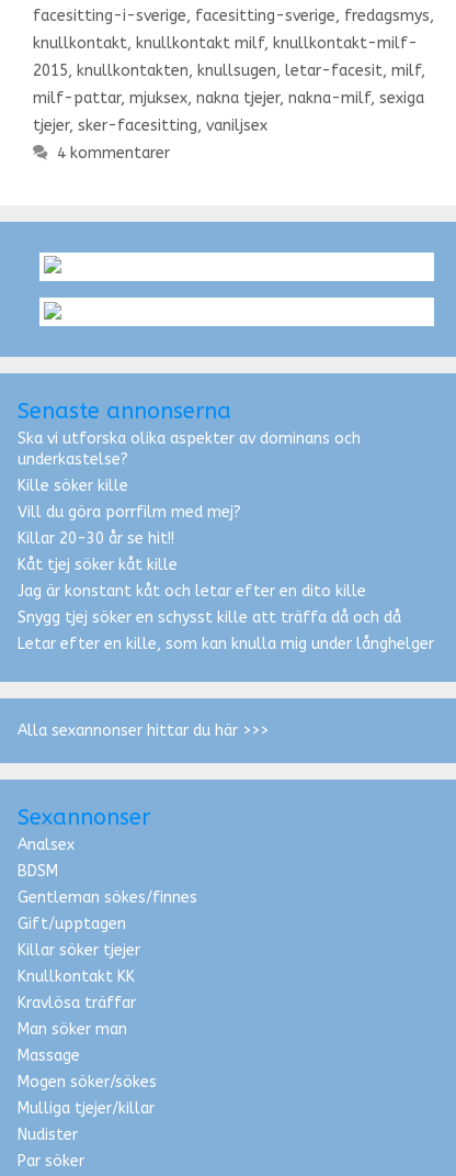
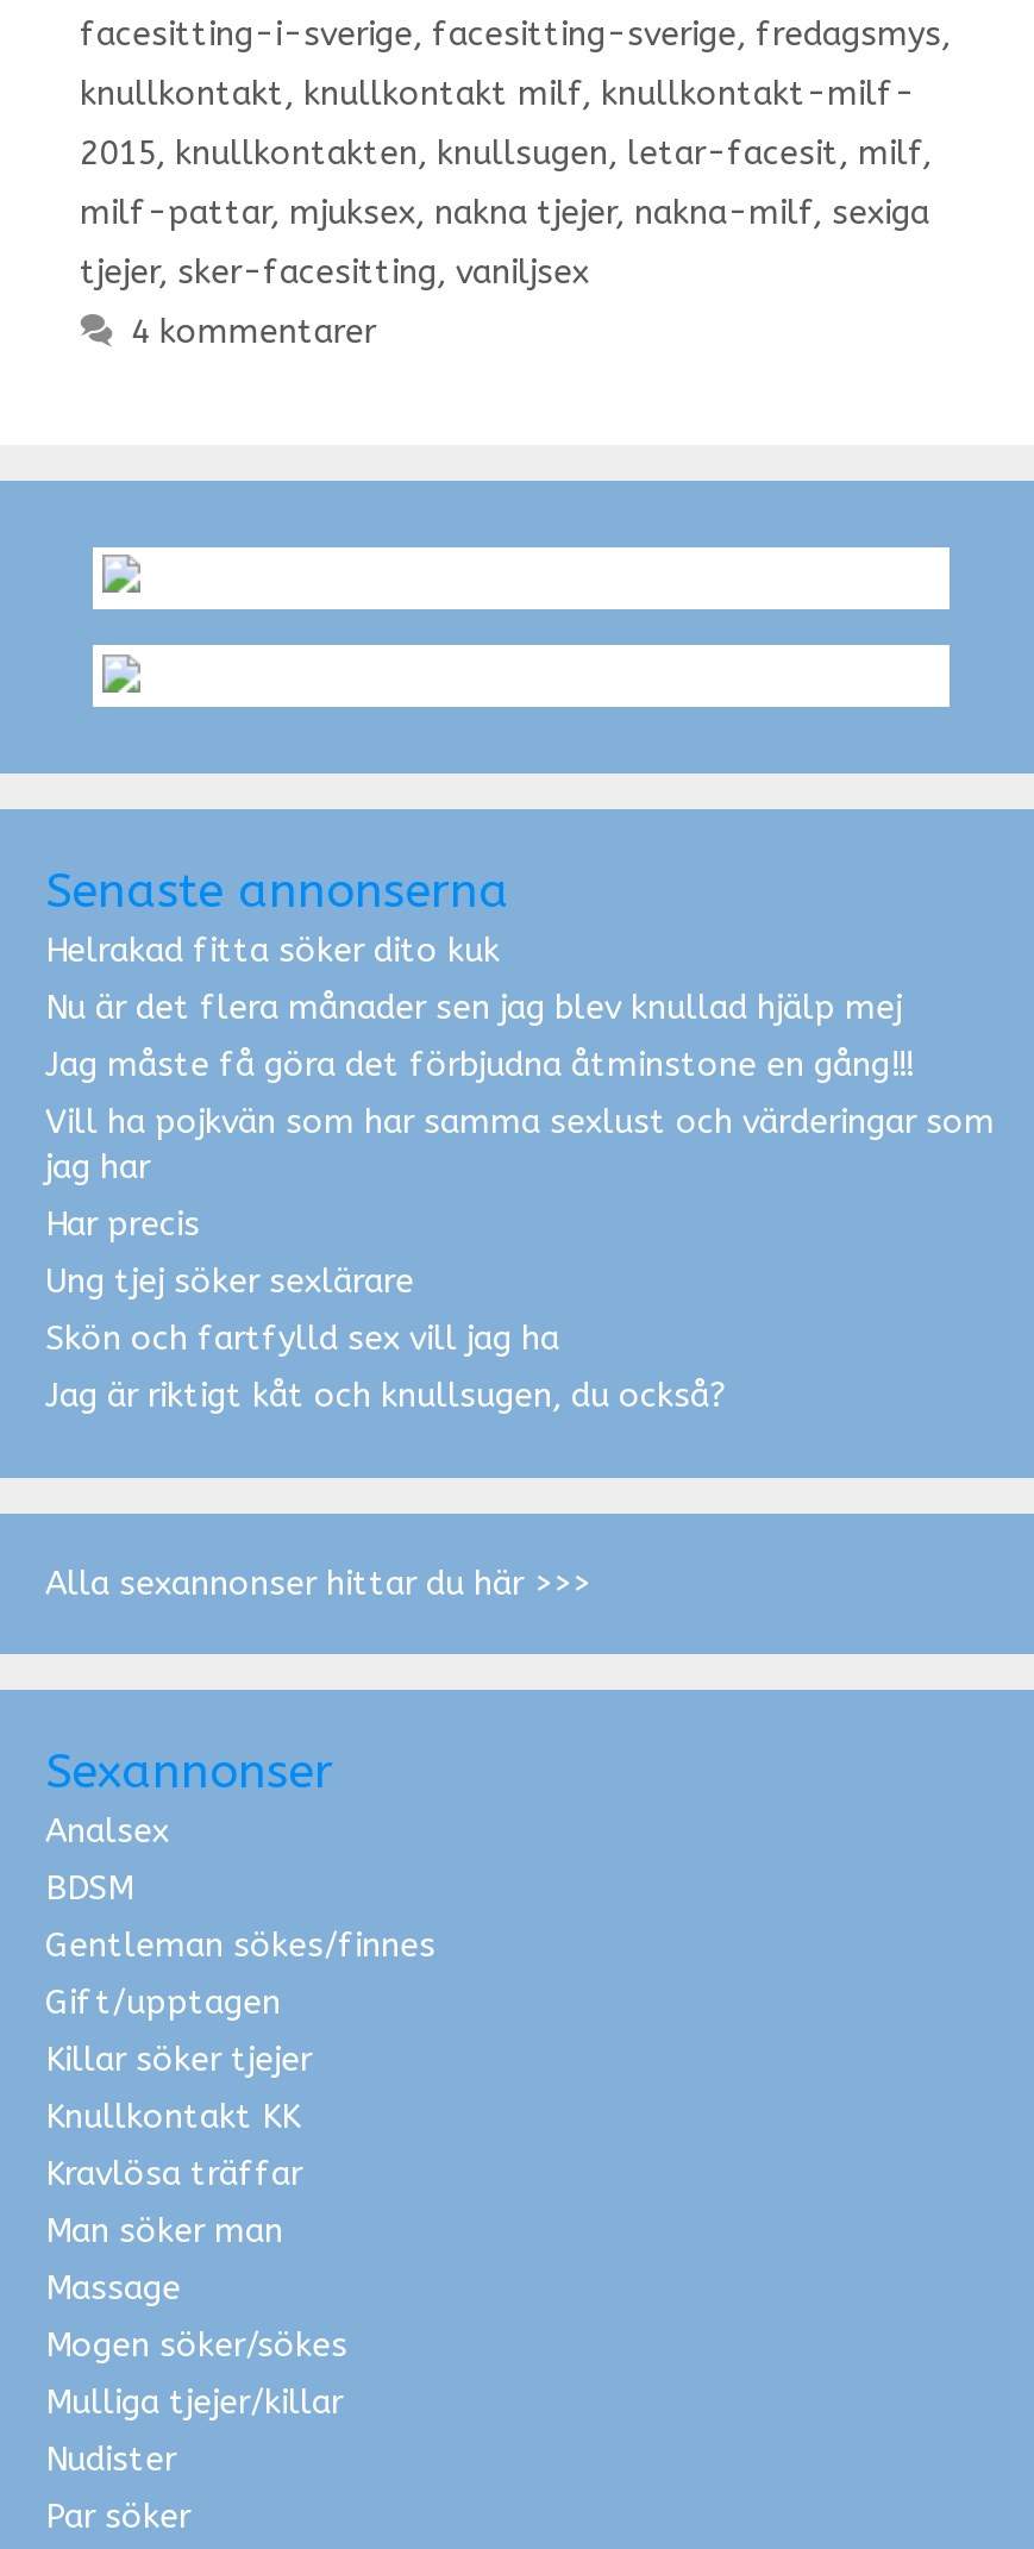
[18,430,434,654] Ska vi utforska olika aspekter av dominans och | underkastelse? | Kille söker kille | Vill du göra porrfilm med mej? | Killar 20-30 år se hit!! | Kåt tjej söker kåt kille | Jag är konstant kåt och letar efter en dito kille | Snygg tjej söker en schysst kille att träffa då och då | Letar efter en kille, som kan knulla mig under långhelger -> [45,932,995,1417] Helrakad fitta söker dito kuk | Nu är det flera månader sen jag blev knullad hjälp mej | Jag måste få göra det förbjudna åtminstone en gång!!! | Vill ha pojkvän som har samma sexlust och värderingar som | jag har | Har precis | Ung tjej söker sexlärare | Skön och fartfylld sex vill jag ha | Jag är riktigt kåt och knullsugen, du också?

